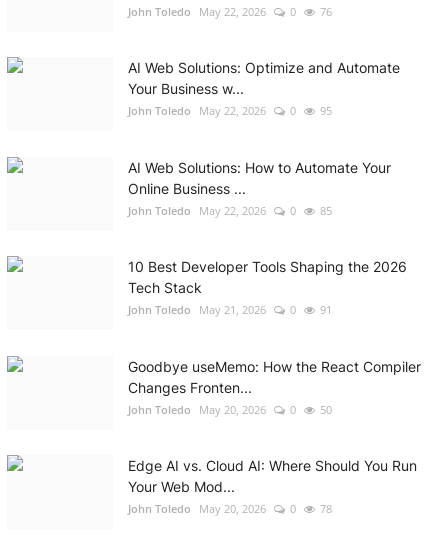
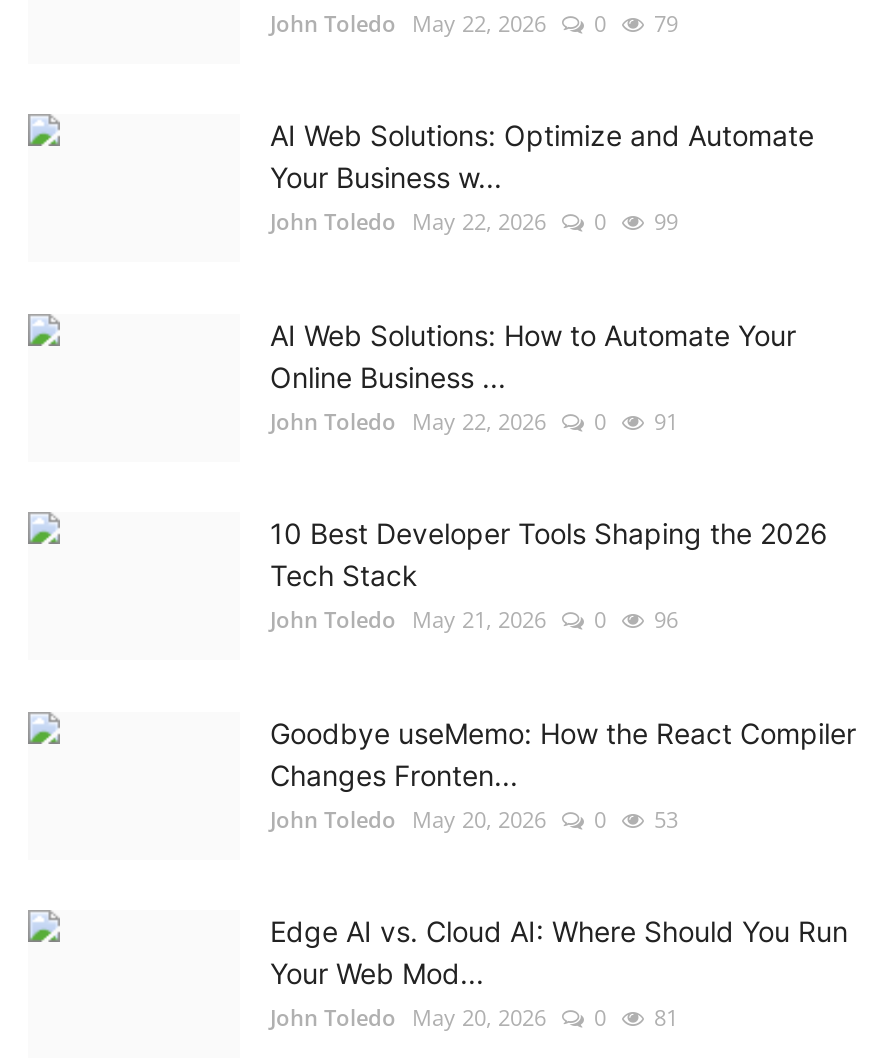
[128,4,332,19] John Toledo May 22, 2026 0 76 -> [270,7,678,37] John Toledo May 22, 2026 0 79
[128,103,332,118] John Toledo May 22, 2026 0 95 -> [270,205,678,235] John Toledo May 22, 2026 0 99
[128,203,332,218] John Toledo May 22, 2026 0 85 -> [270,405,678,435] John Toledo May 22, 2026 0 91
[128,302,332,317] John Toledo May 21, 2026 0 91 -> [270,603,678,633] John Toledo May 21, 2026 0 96
[128,402,332,417] John Toledo May 20, 2026 0 50 -> [270,803,678,833] John Toledo May 20, 2026 0 53
[128,501,332,516] John Toledo May 20, 2026 0 78 -> [270,1001,678,1031] John Toledo May 20, 2026 0 81

